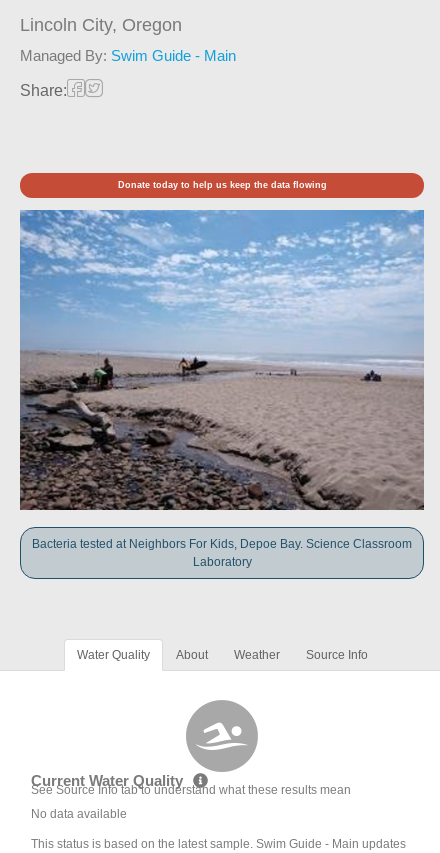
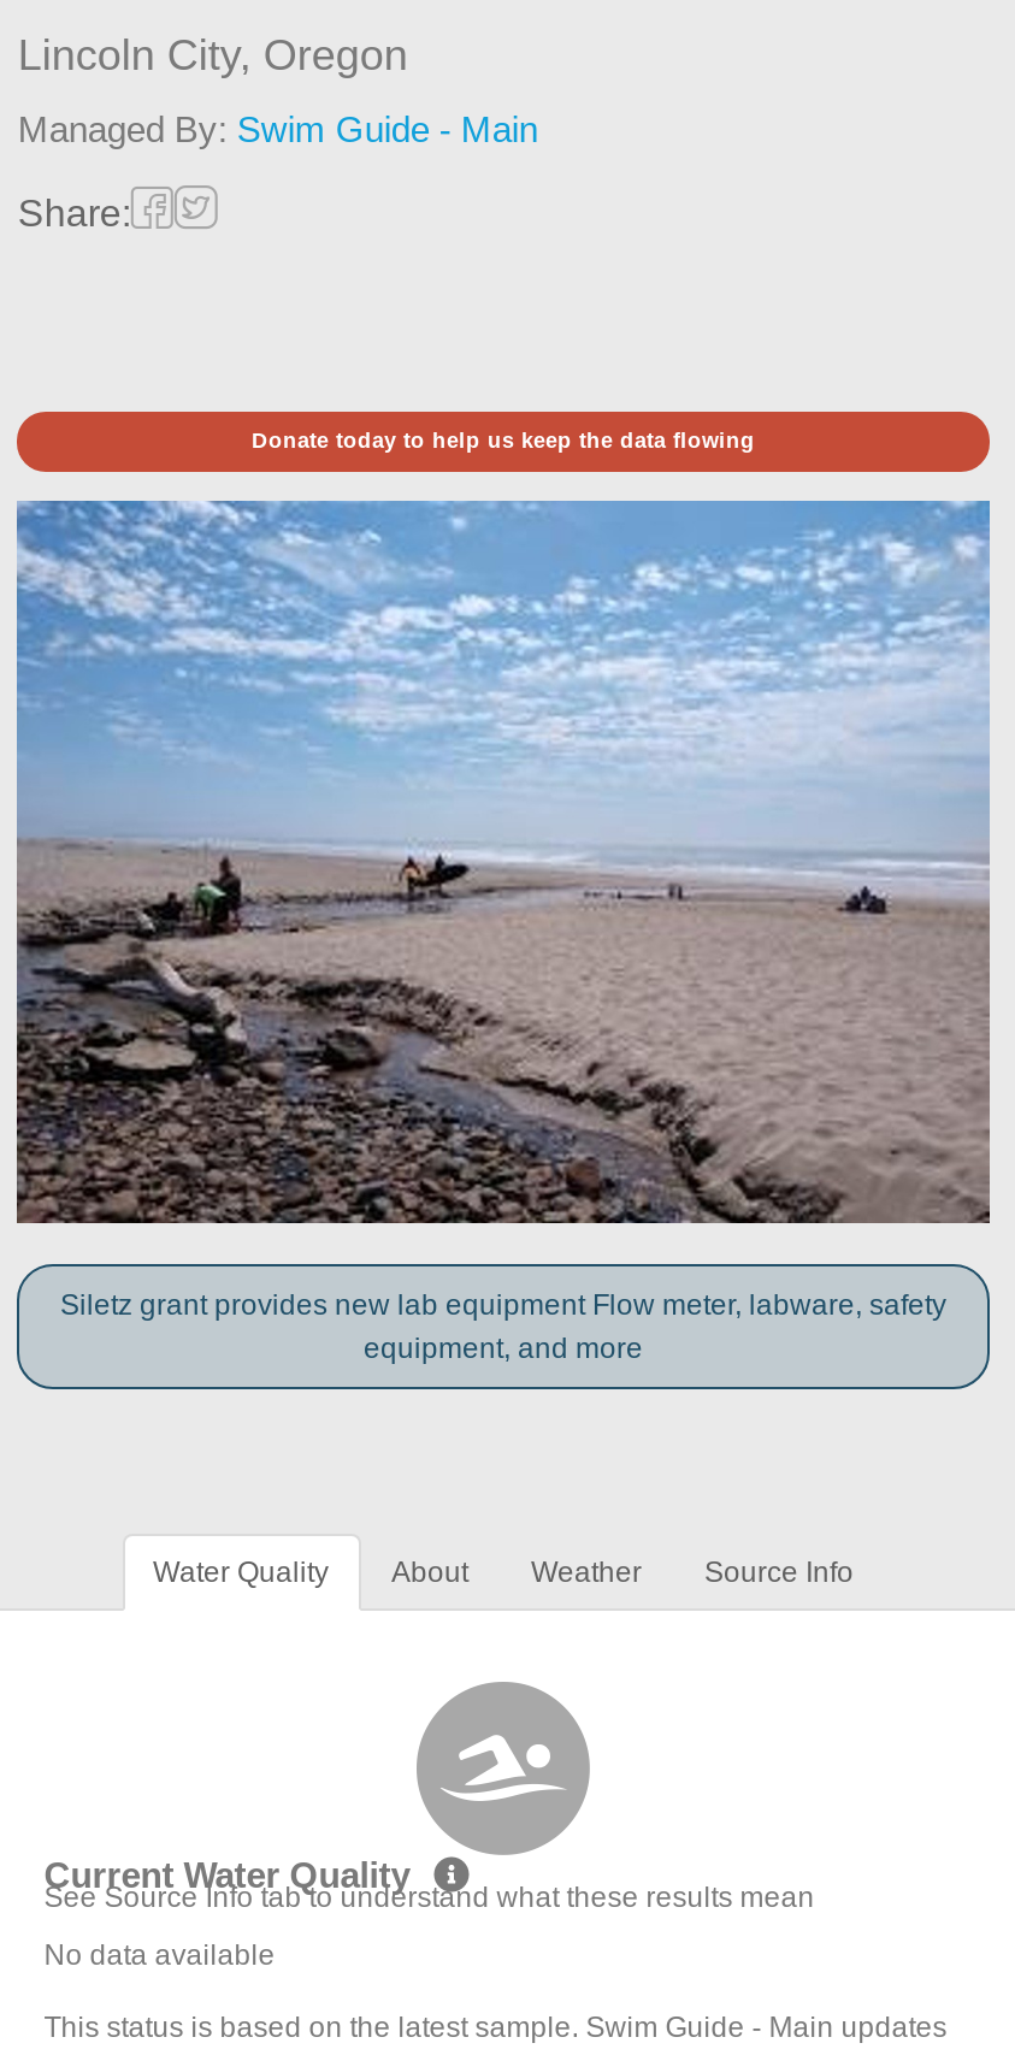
[32,537,412,569] Bacteria tested at Neighbors For Kids, Depoe Bay. Science Classroom | Laboratory -> [60,1289,946,1366] Siletz grant provides new lab equipment Flow meter, labware, safety | equipment, and more

